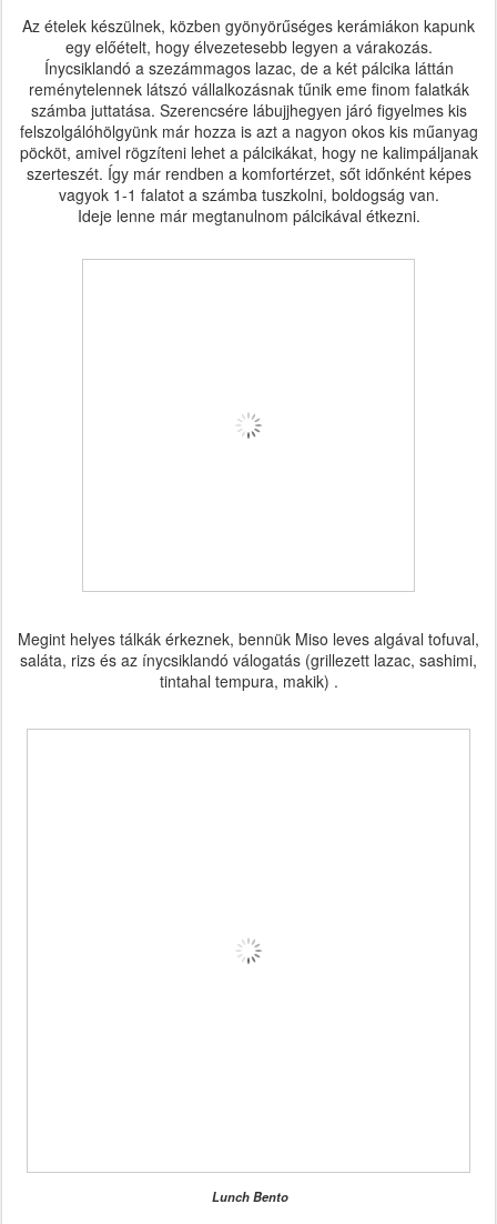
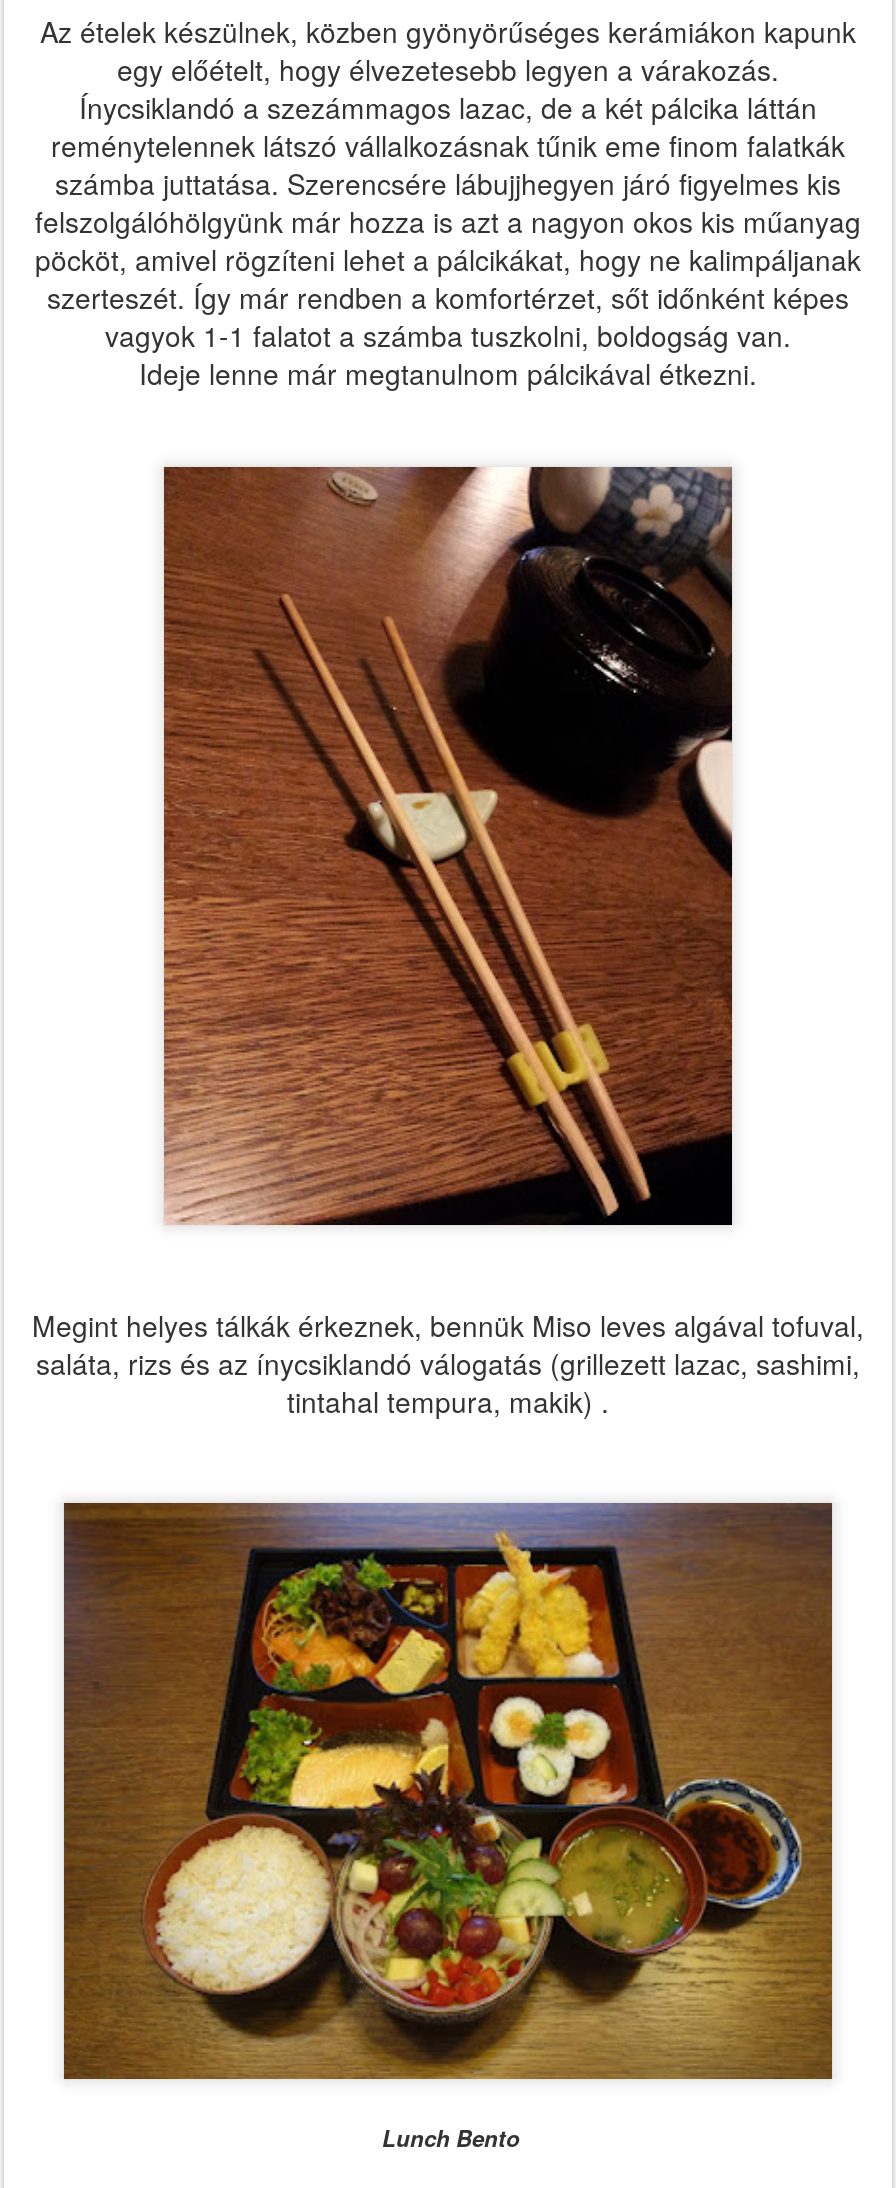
none -> [162,463,734,1227] [image]
moved [18,628,479,692] -> [32,1304,864,1420]: Megint helyes tálkák érkeznek, bennük Miso leves algával tofuval, | saláta, rizs és az ínycsiklandó válogatás (grillezett lazac, sashimi, | tintahal tempura, makik) .
none -> [62,1499,834,2081] [image]

